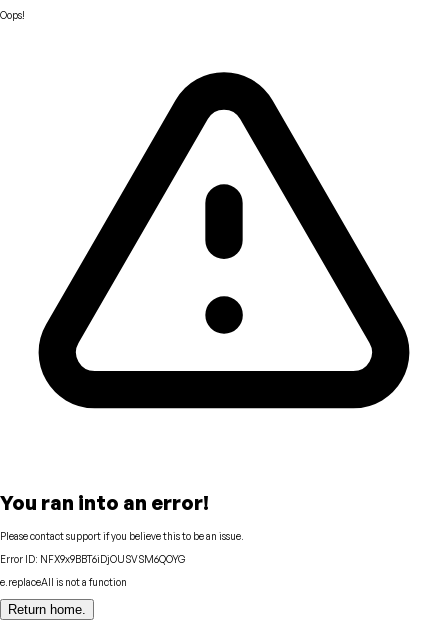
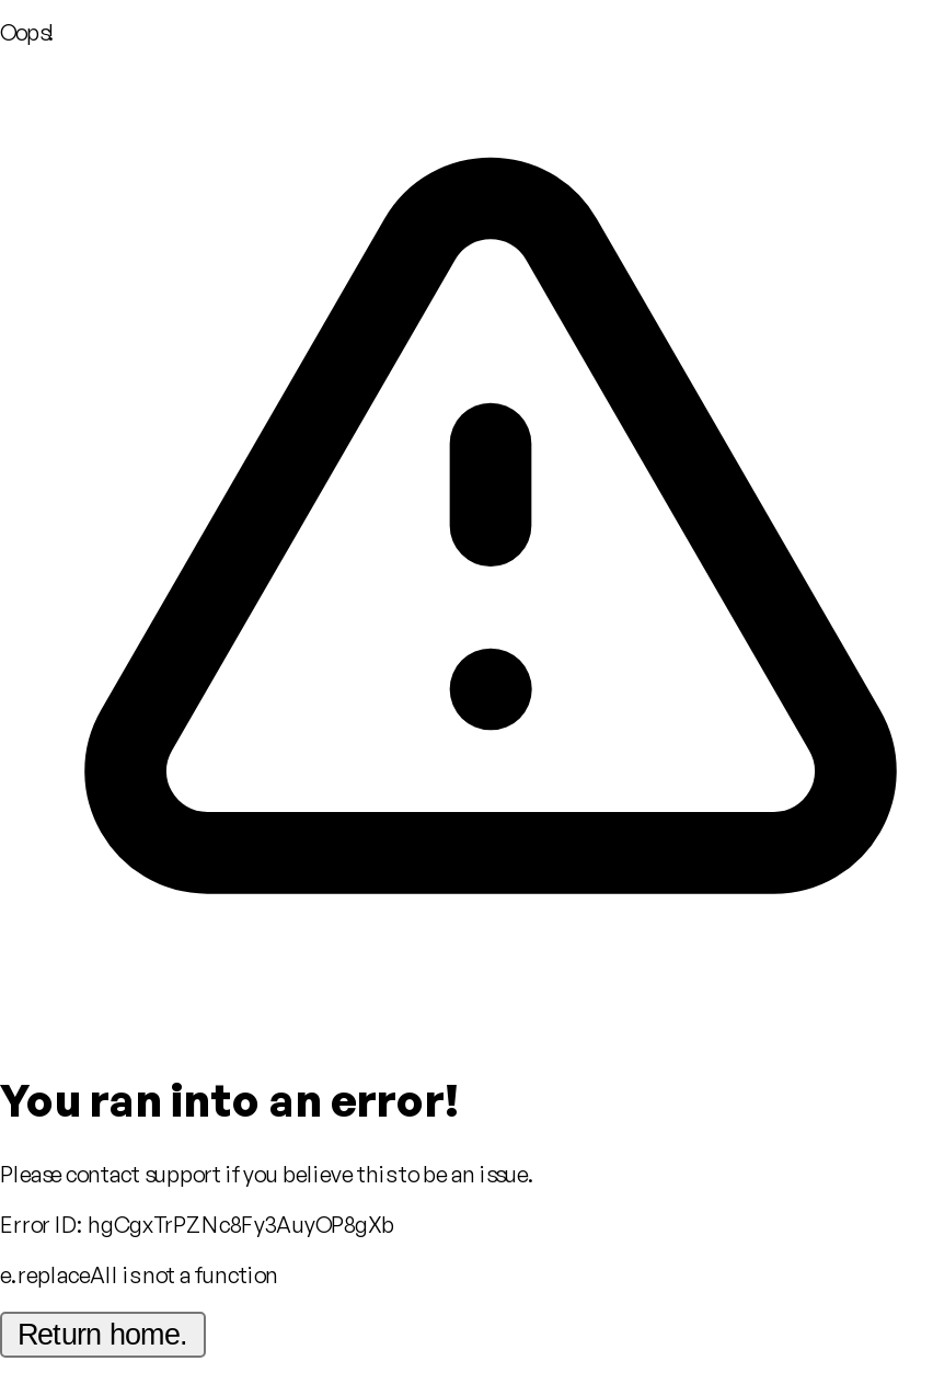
[0,553,186,565] Error ID: NFX9x9BBT6iDjOUSVSM6QOYG -> [0,1210,394,1237] Error ID: hgCgxTrPZNc8Fy3AuyOP8gXb

